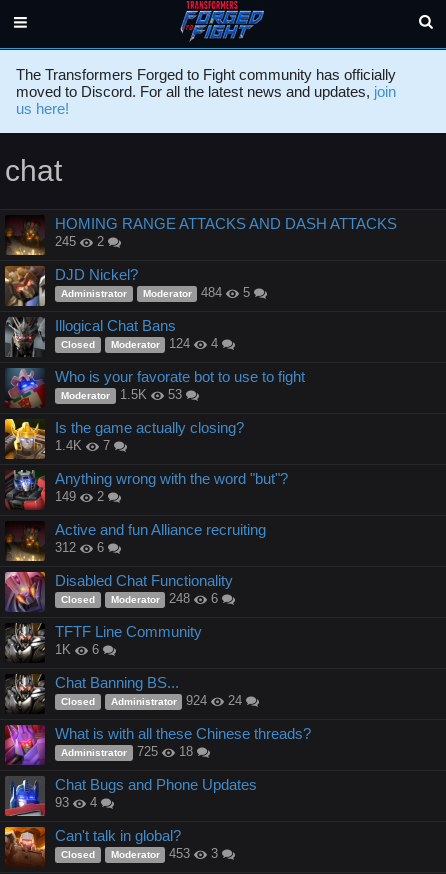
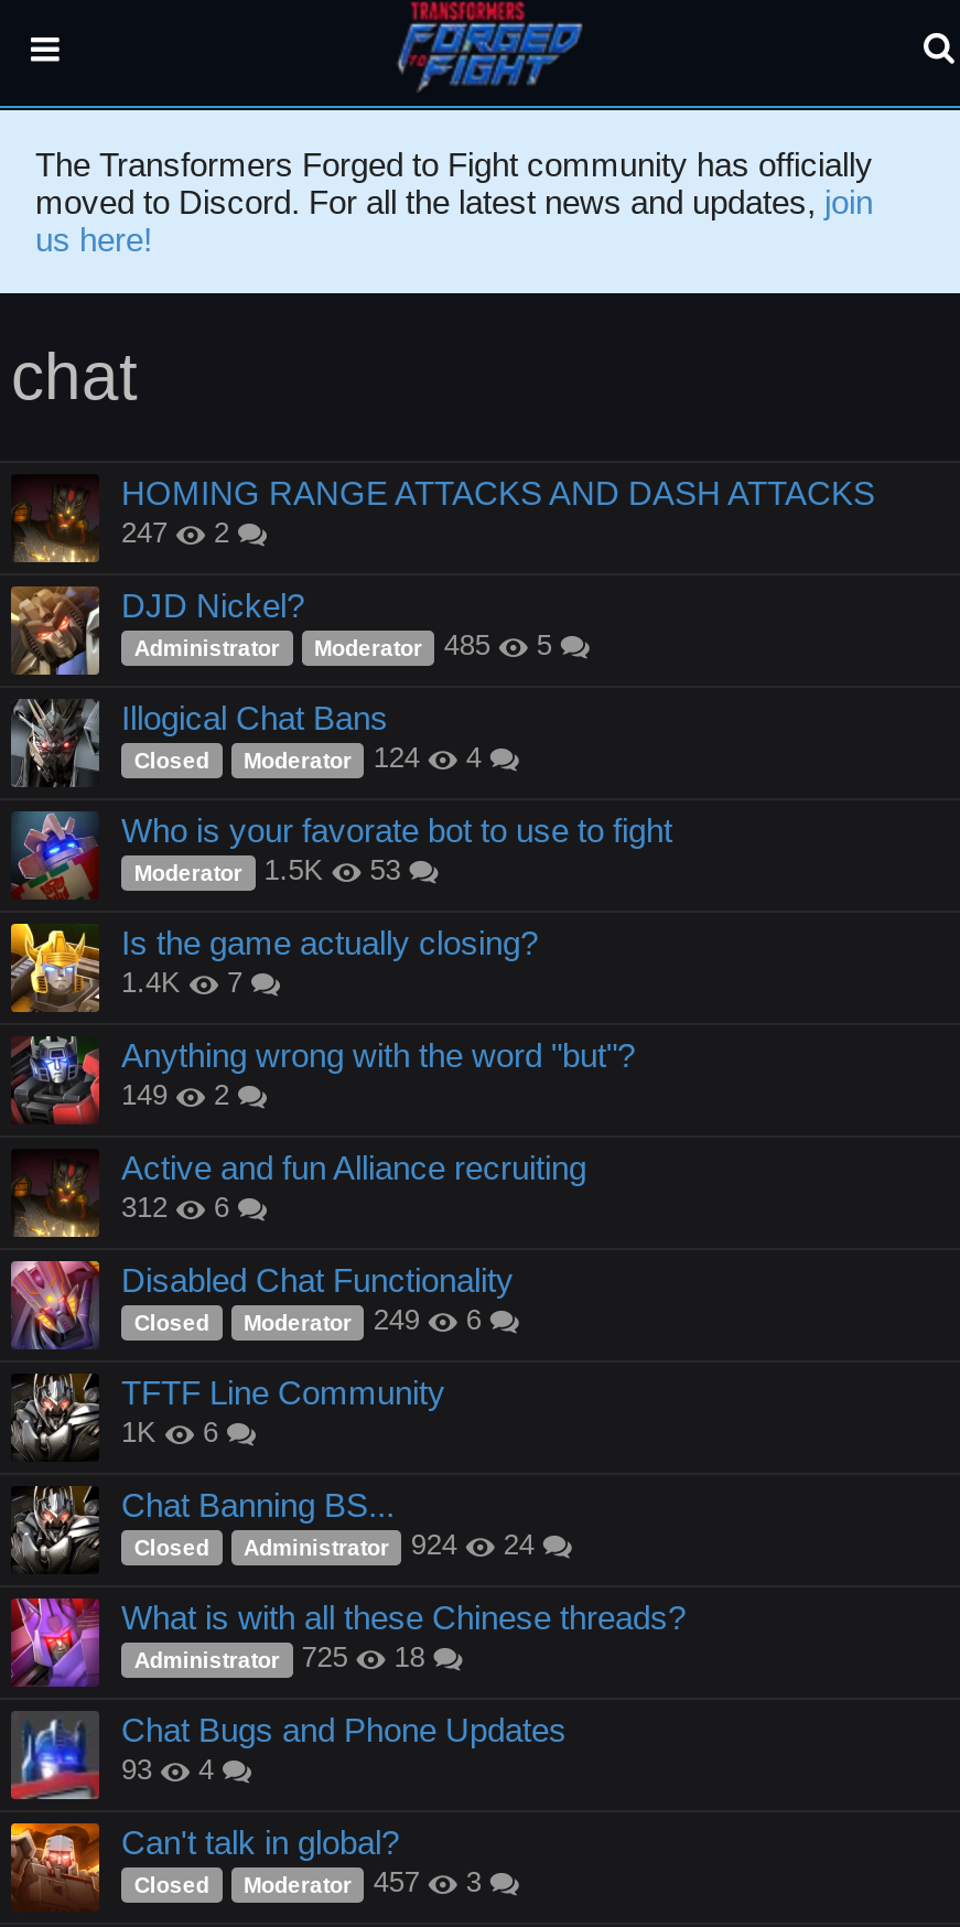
[55,234,76,249] 245 -> [121,516,168,549] 247
[61,285,250,300] Administrator Moderator 484 5 -> [134,629,552,662] Administrator Moderator 485 5
[61,591,218,606] Closed Moderator 248 6 -> [134,1303,481,1337] Closed Moderator 249 6
[61,846,218,861] Closed Moderator 453 3 -> [134,1866,481,1899] Closed Moderator 457 3

